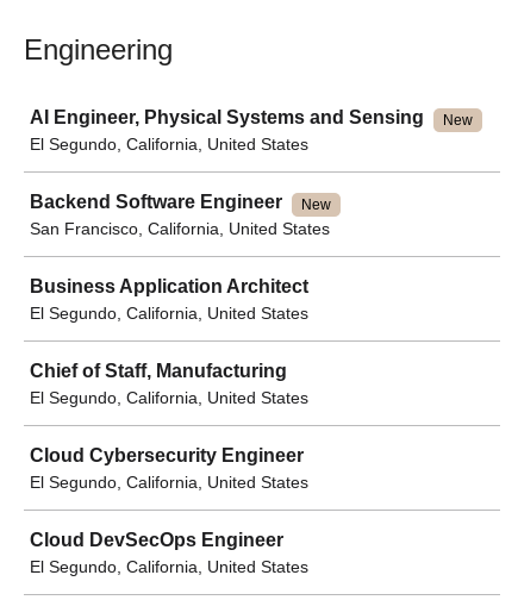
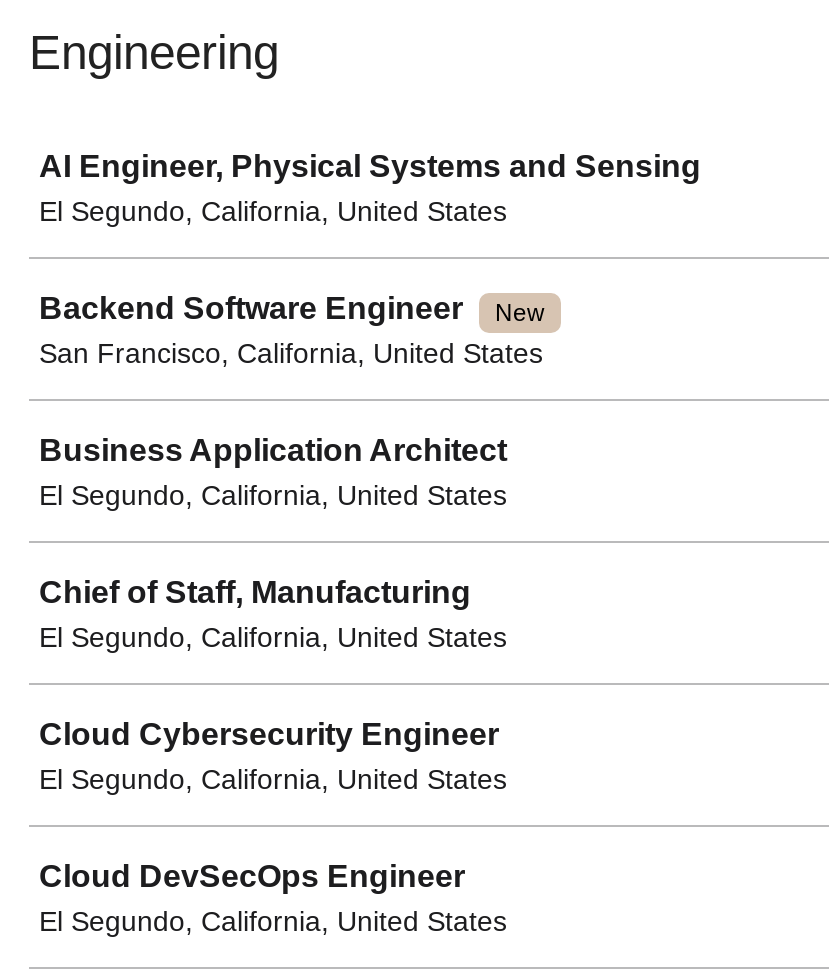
[443,112,473,129] New -> none

